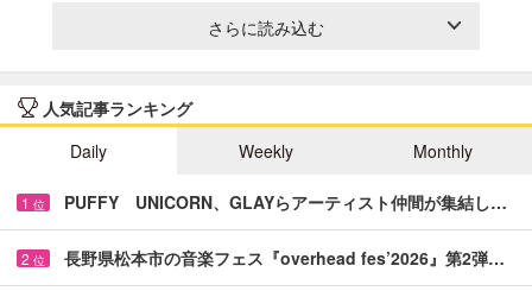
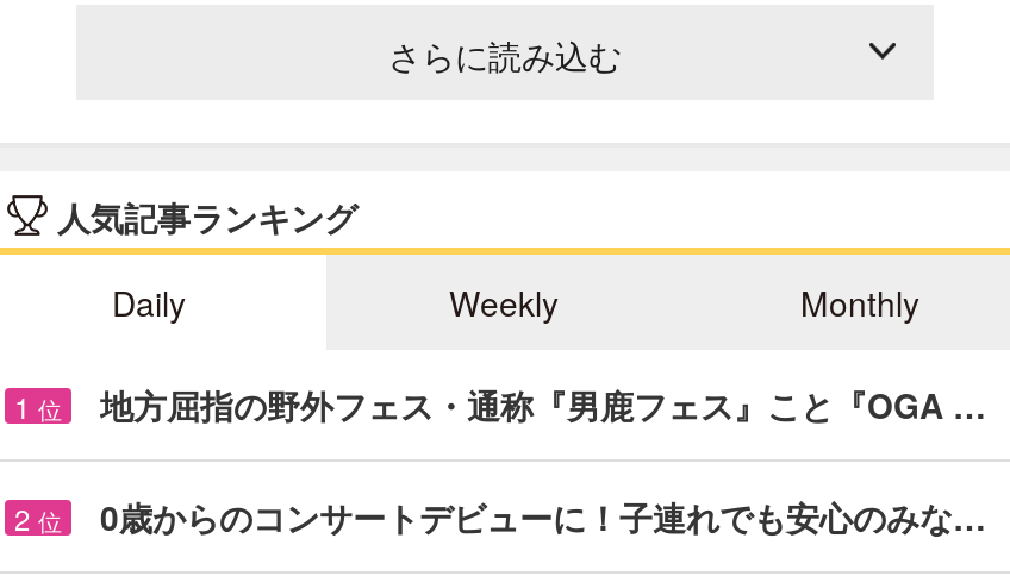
[64,190,507,214] PUFFY UNICORN、GLAYらアーティスト仲間が集結し… -> [100,380,986,428] 地方屈指の野外フェス・通称『男鹿フェス』こと『OGA …
[64,246,505,269] 長野県松本市の音楽フェス『overhead fes’2026』第2弾… -> [100,492,986,540] 0歳からのコンサートデビューに！子連れでも安心のみな…

